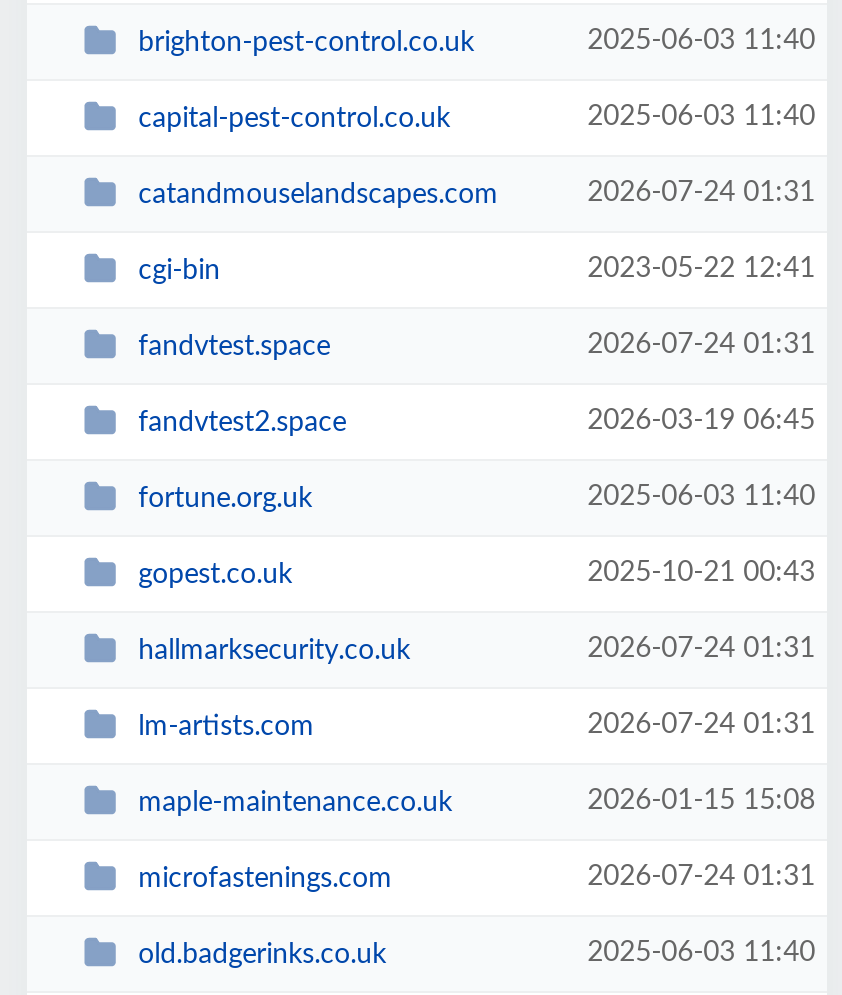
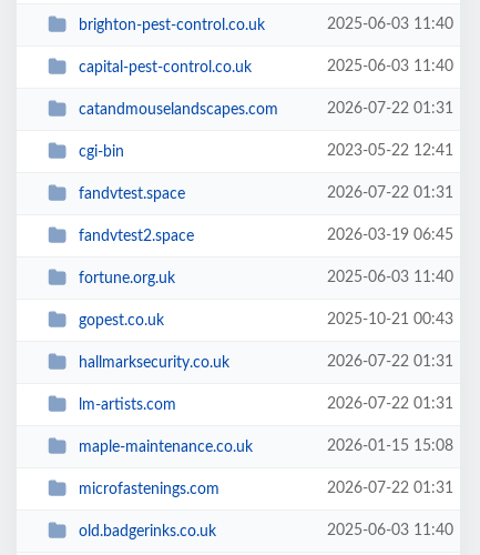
[587,179,815,207] 2026-07-24 01:31 -> [327,101,454,117] 2026-07-22 01:31
[587,331,815,359] 2026-07-24 01:31 -> [327,185,454,201] 2026-07-22 01:31
[587,635,815,663] 2026-07-24 01:31 -> [327,354,454,370] 2026-07-22 01:31
[587,711,815,739] 2026-07-24 01:31 -> [327,396,454,412] 2026-07-22 01:31
[587,863,815,891] 2026-07-24 01:31 -> [327,481,454,496] 2026-07-22 01:31

